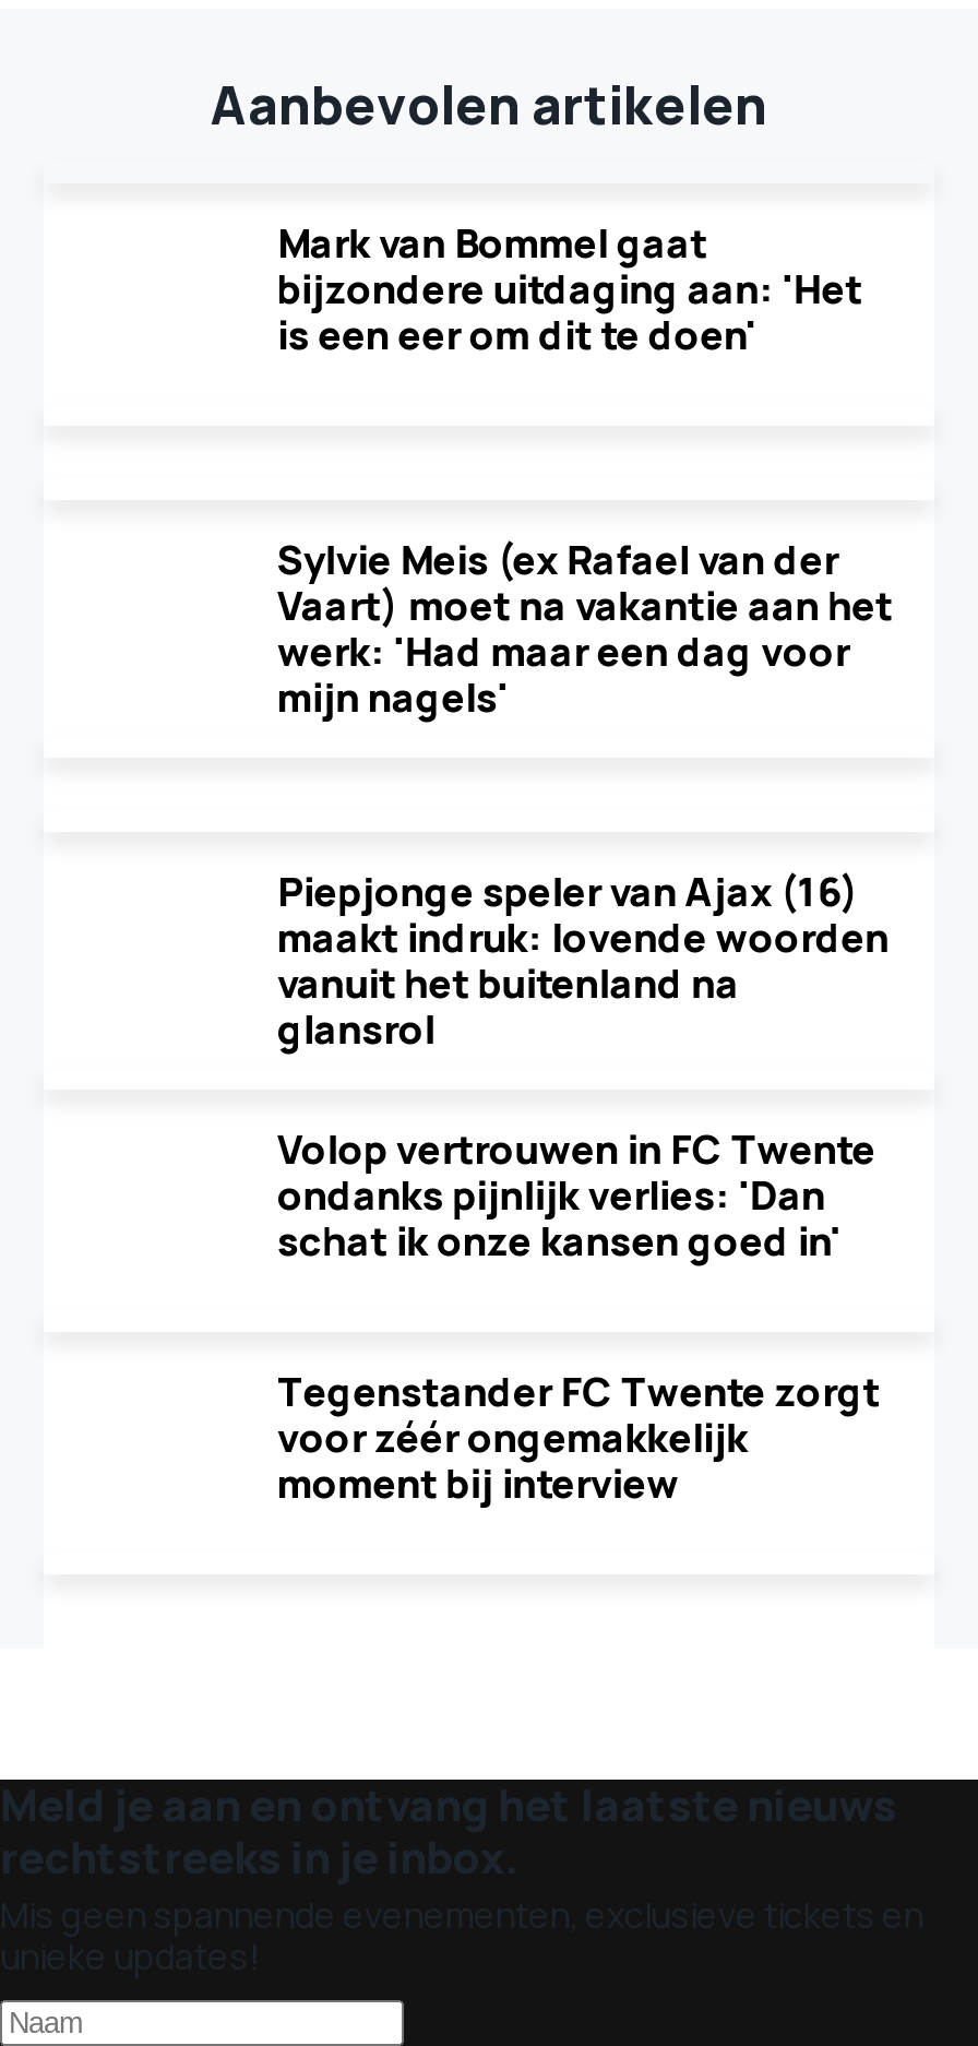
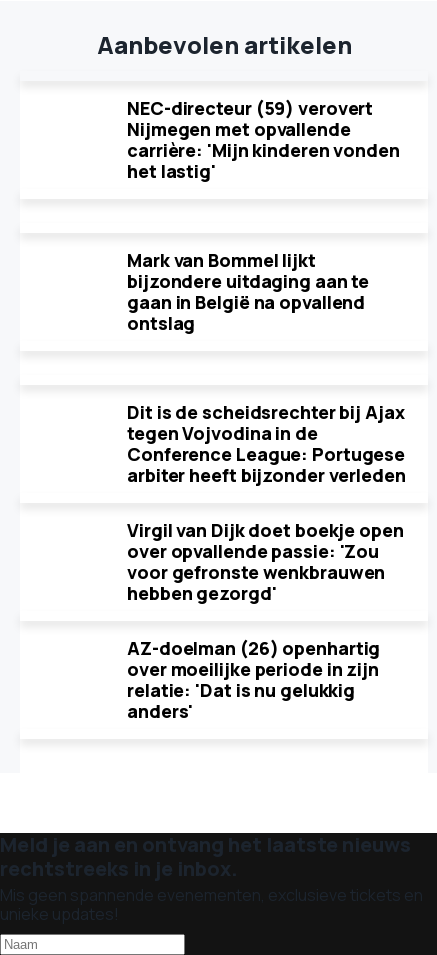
[277,216,862,360] Mark van Bommel gaat | bijzondere uitdaging aan: 'Het | is een eer om dit te doen' -> [127,96,400,183] NEC-directeur (59) verovert | Nijmegen met opvallende | carrière: 'Mijn kinderen vonden | het lastig'
[277,533,893,723] Sylvie Meis (ex Rafael van der | Vaart) moet na vakantie aan het | werk: 'Had maar een dag voor | mijn nagels' -> [127,248,369,335] Mark van Bommel lijkt | bijzondere uitdaging aan te | gaan in België na opvallend | ontslag
[277,865,889,1055] Piepjonge speler van Ajax (16) | maakt indruk: lovende woorden | vanuit het buitenland na | glansrol -> [127,400,406,487] Dit is de scheidsrechter bij Ajax | tegen Vojvodina in de | Conference League: Portugese | arbiter heeft bijzonder verleden
[277,1122,876,1266] Volop vertrouwen in FC Twente | ondanks pijnlijk verlies: 'Dan | schat ik onze kansen goed in' -> [127,518,404,605] Virgil van Dijk doet boekje open | over opvallende passie: 'Zou | voor gefronste wenkbrauwen | hebben gezorgd'
[277,1365,880,1509] Tegenstander FC Twente zorgt | voor zéér ongemakkelijk | moment bij interview -> [127,636,380,723] AZ-doelman (26) openhartig | over moeilijke periode in zijn | relatie: 'Dat is nu gelukkig | anders'

